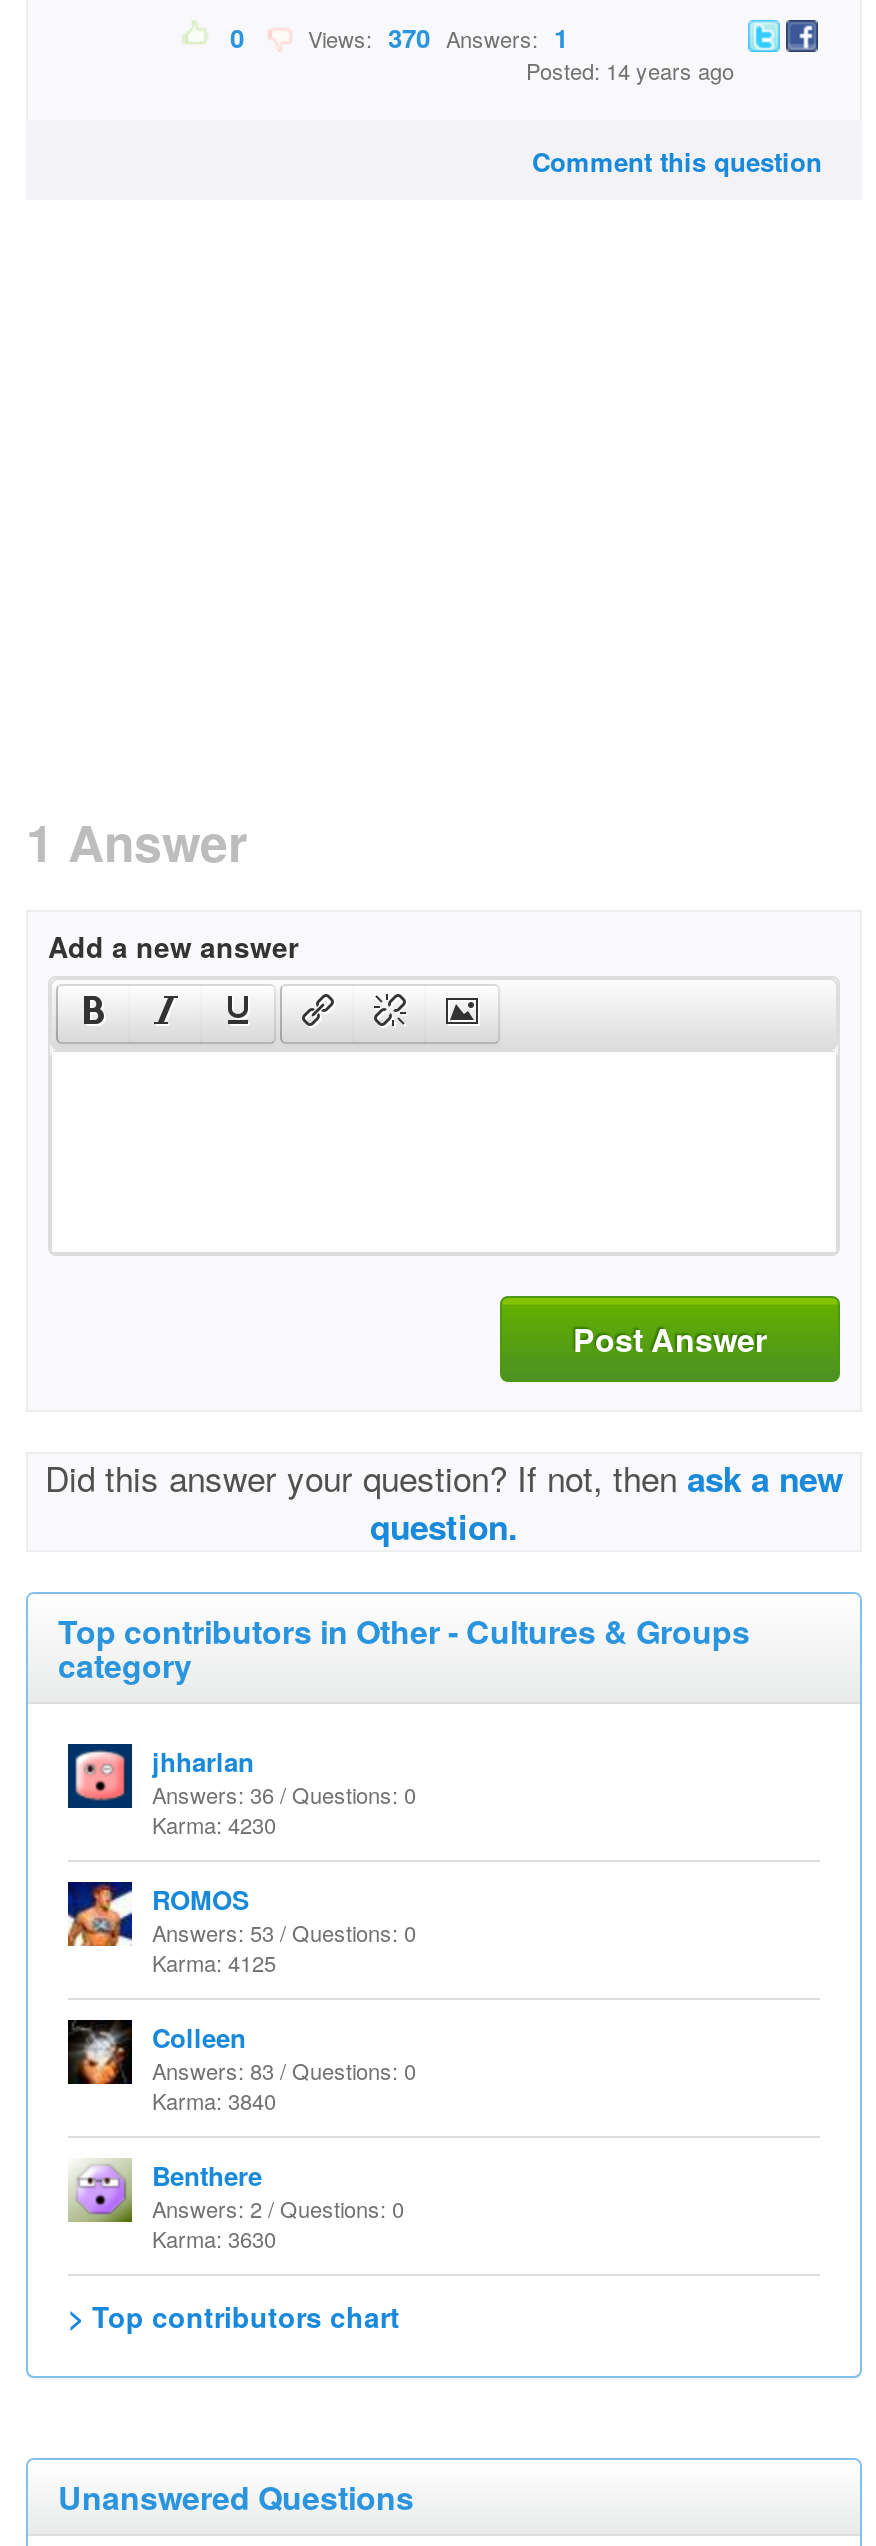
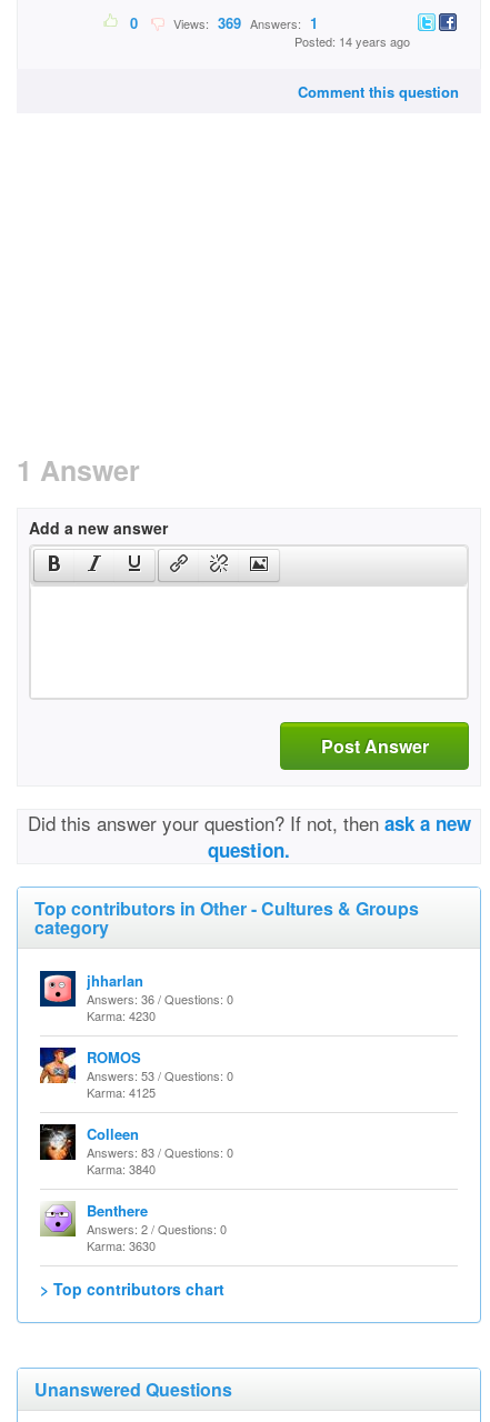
[296,18,568,56] Views: 370 Answers: 1 -> [167,12,318,33] Views: 369 Answers: 1

